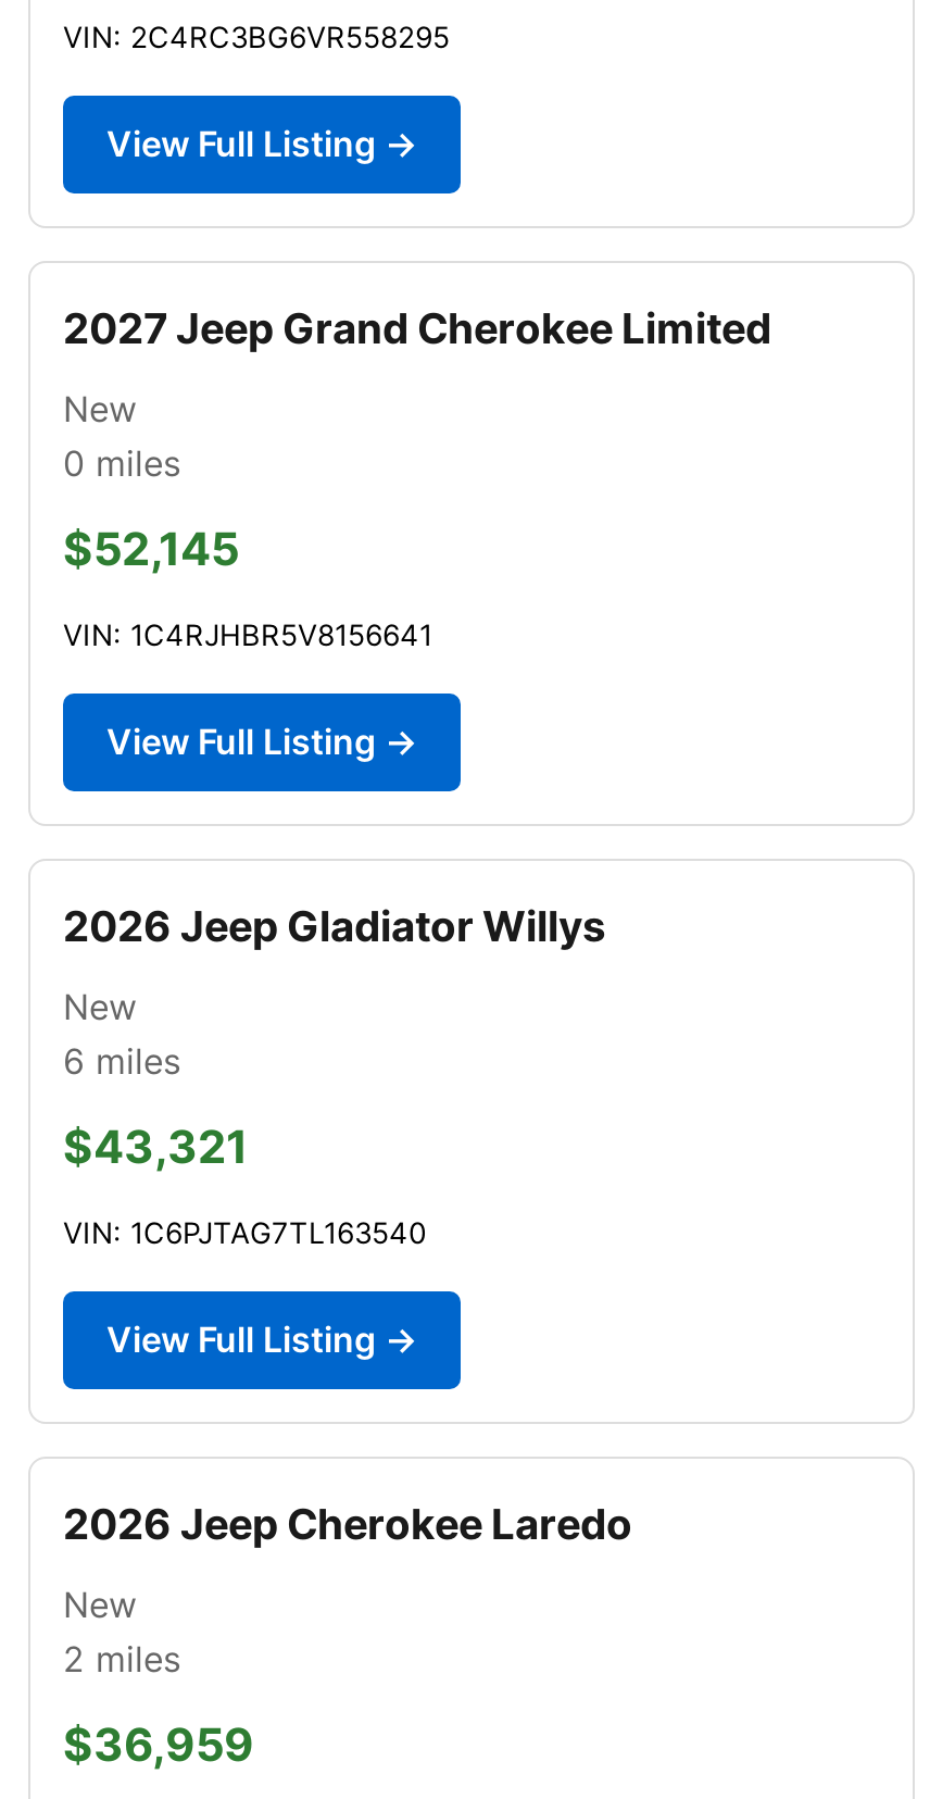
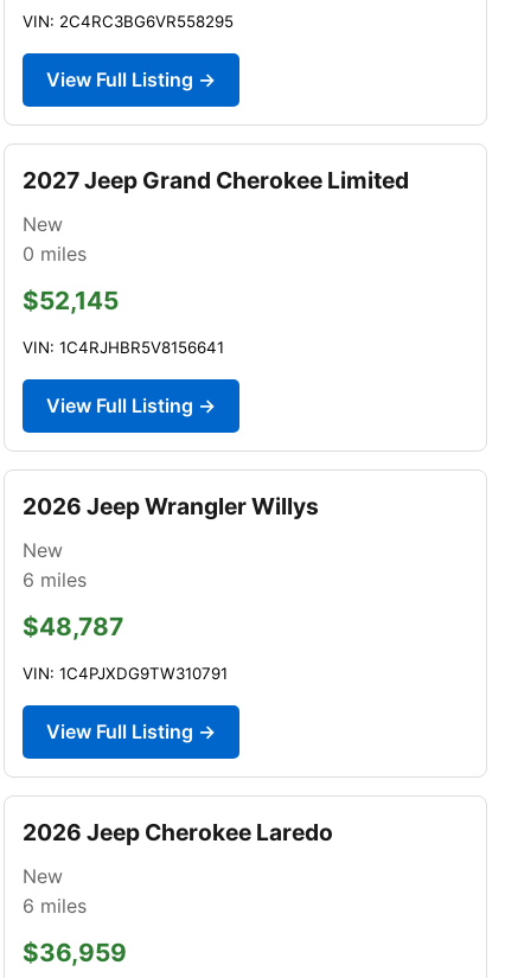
[63,900,606,952] 2026 Jeep Gladiator Willys -> [23,492,319,520] 2026 Jeep Wrangler Willys
[63,1119,248,1174] $43,321 -> [23,612,123,641] $48,787
[63,1215,426,1250] VIN: 1C6PJTAG7TL163540 -> [23,664,228,683] VIN: 1C4PJXDG9TW310791
[63,1637,180,1680] 2 miles -> [23,894,87,917] 6 miles

